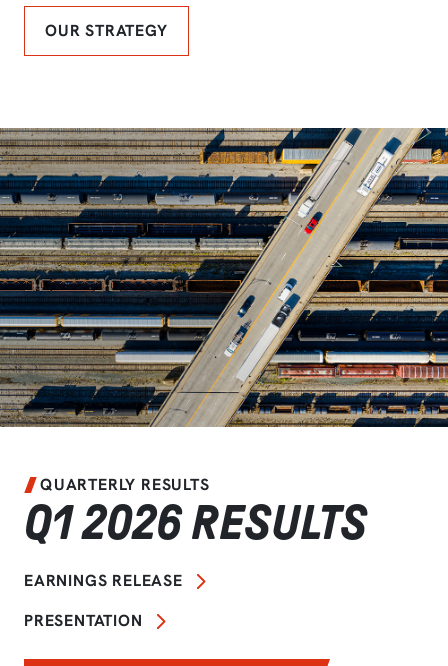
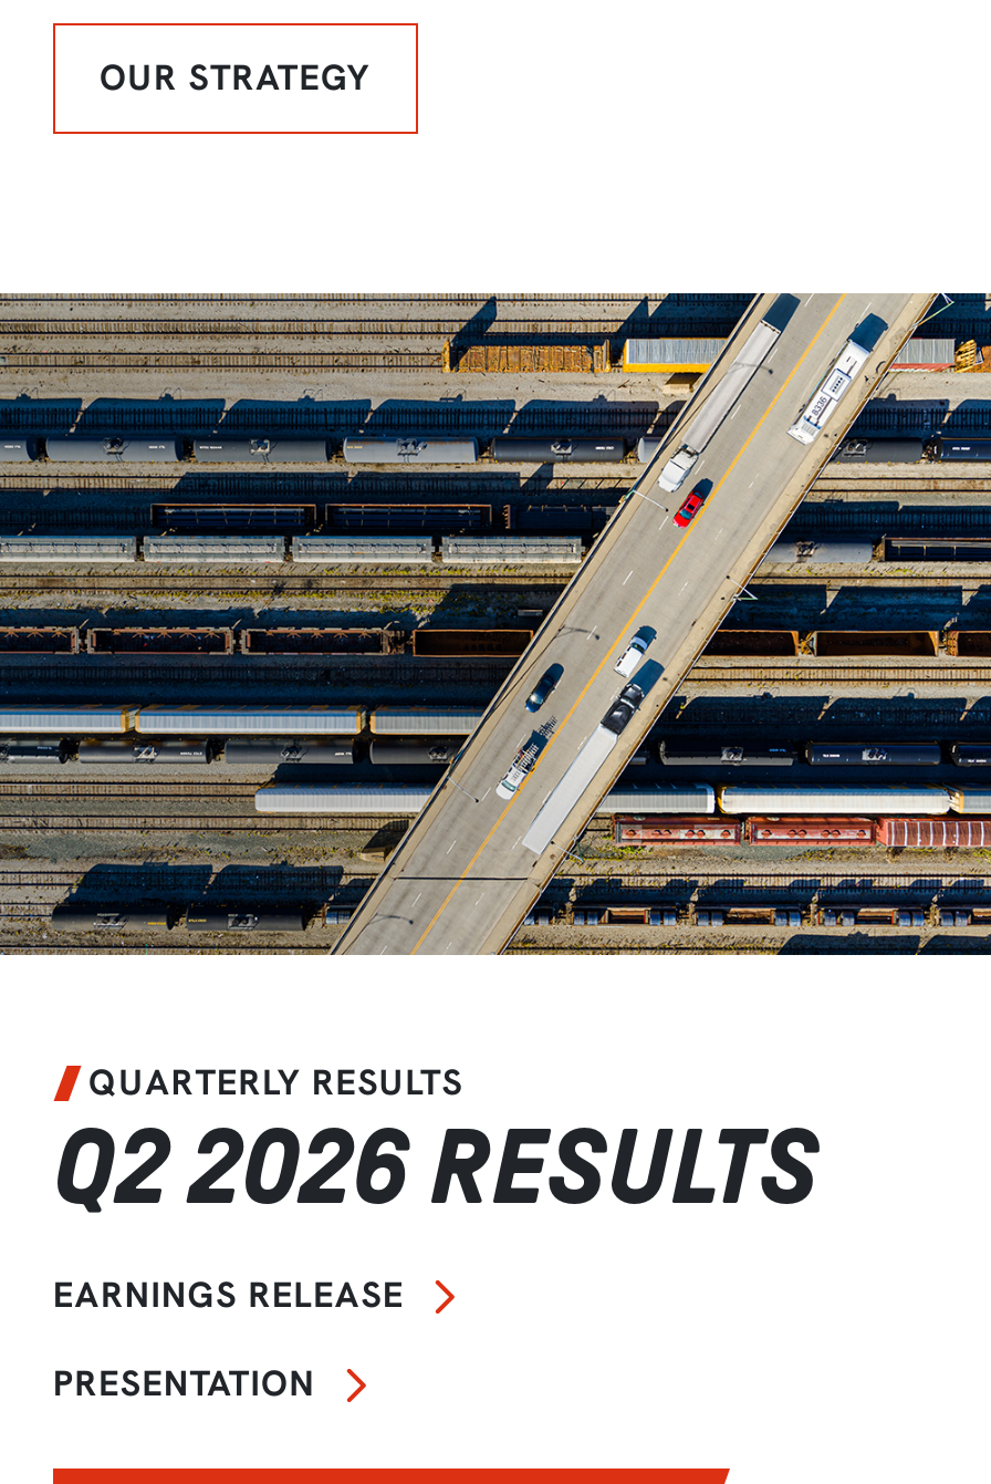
[24,497,367,549] Q1 2026 RESULTS -> [53,1110,818,1225] Q2 2026 RESULTS

